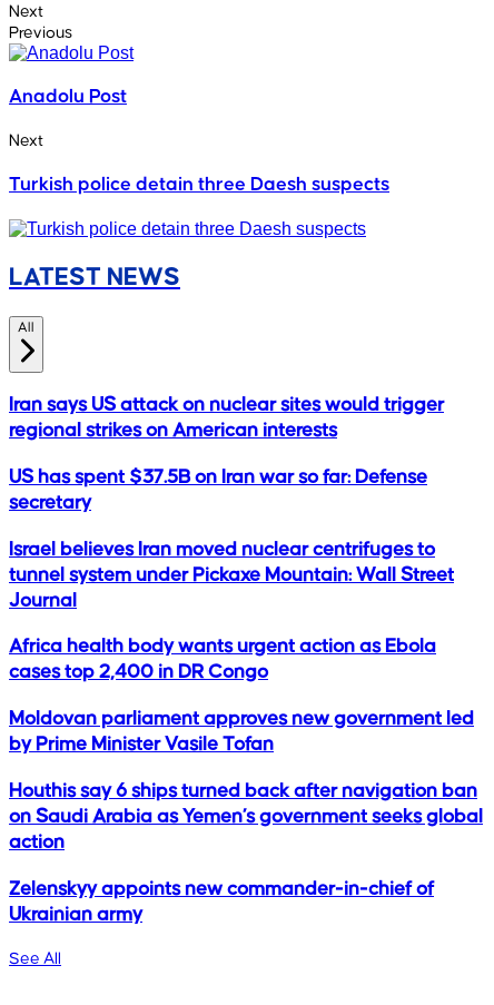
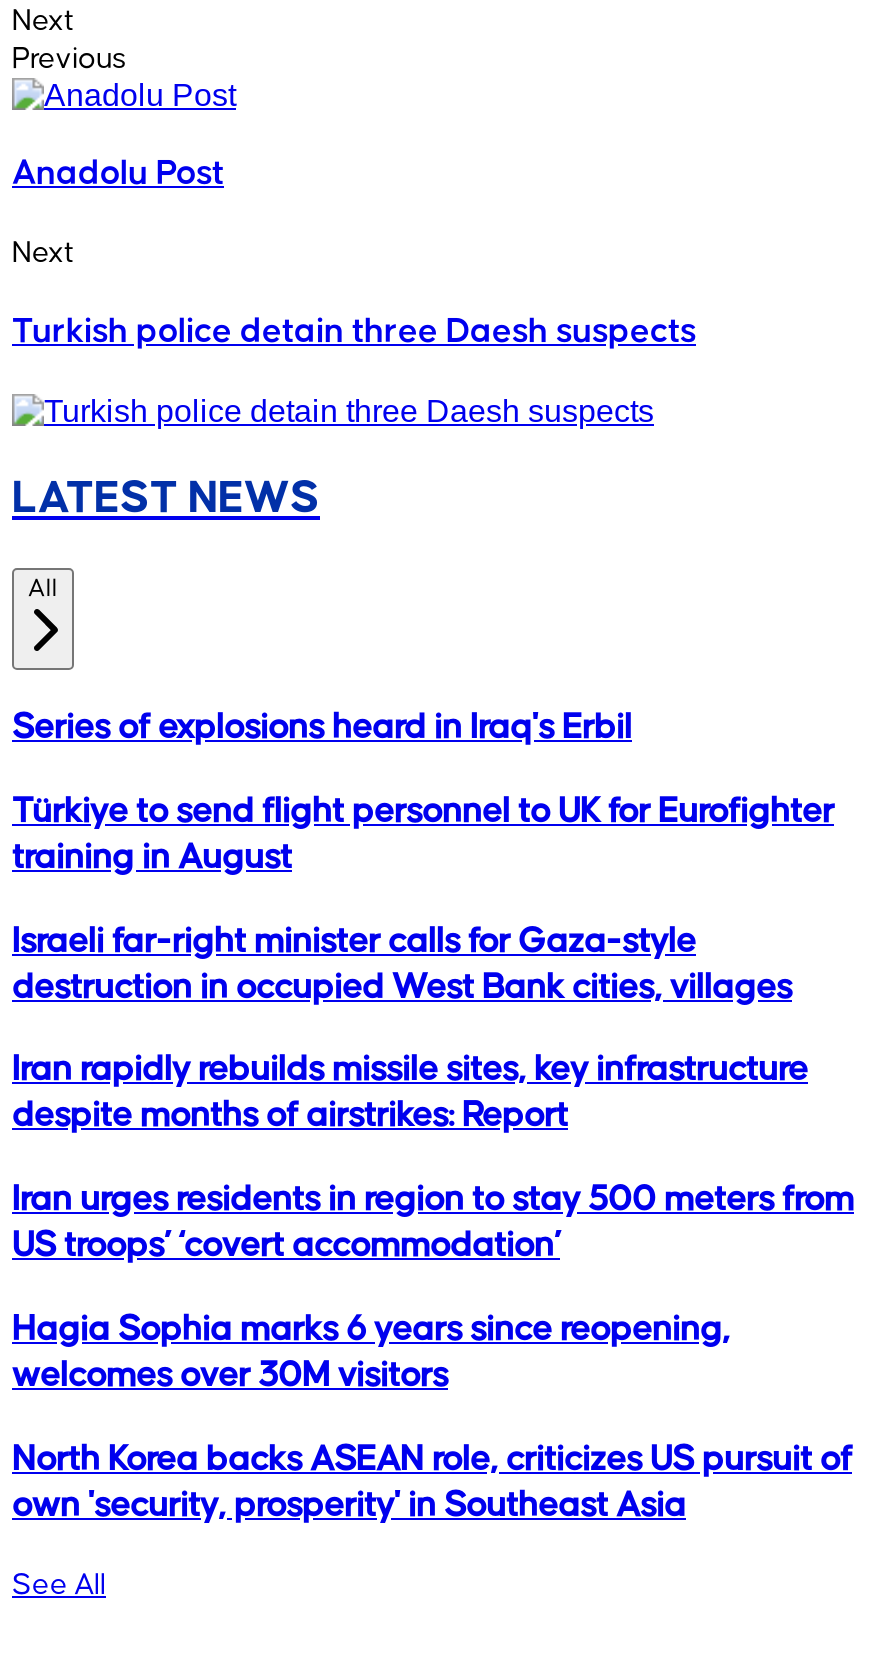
[9,395,444,441] Iran says US attack on nuclear sites would trigger | regional strikes on American interests -> [12,710,632,746] Series of explosions heard in Iraq's Erbil
[9,467,427,513] US has spent $37.5B on Iran war so far: Defense | secretary -> [12,794,834,876] Türkiye to send flight personnel to UK for Eurofighter | training in August
[9,539,454,611] Israel believes Iran moved nuclear centrifuges to | tunnel system under Pickaxe Mountain: Wall Street | Journal -> [12,923,792,1005] Israeli far-right minister calls for Gaza-style | destruction in occupied West Bank cities, villages
[9,637,436,683] Africa health body wants urgent action as Ebola | cases top 2,400 in DR Congo -> [12,1053,808,1135] Iran rapidly rebuilds missile sites, key infrastructure | despite months of airstrikes: Report
[9,709,474,755] Moldovan parliament approves new government led | by Prime Minister Vasile Tofan -> [12,1182,854,1264] Iran urges residents in region to stay 500 meters from | US troops’ ‘covert accommodation’
[9,781,483,852] Houthis say 6 ships turned back after navigation ban | on Saudi Arabia as Yemen’s government seeks global | action -> [12,1312,730,1394] Hagia Sophia marks 6 years since reopening, | welcomes over 30M visitors
[9,879,434,924] Zelenskyy appoints new commander-in-chief of | Ukrainian army -> [12,1441,852,1523] North Korea backs ASEAN role, criticizes US pursuit of | own 'security, prosperity' in Southeast Asia

